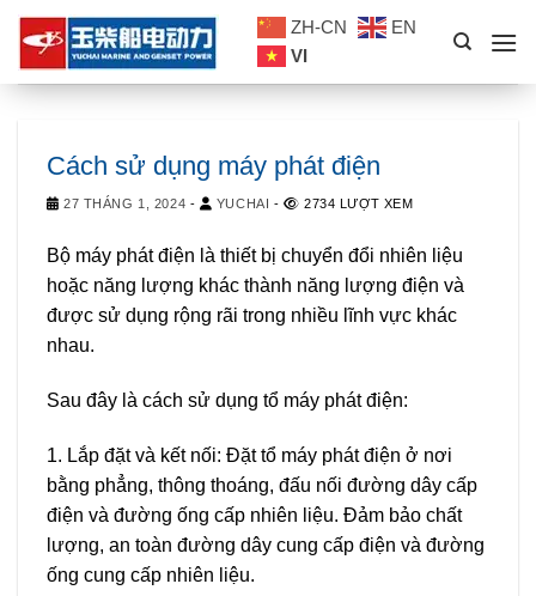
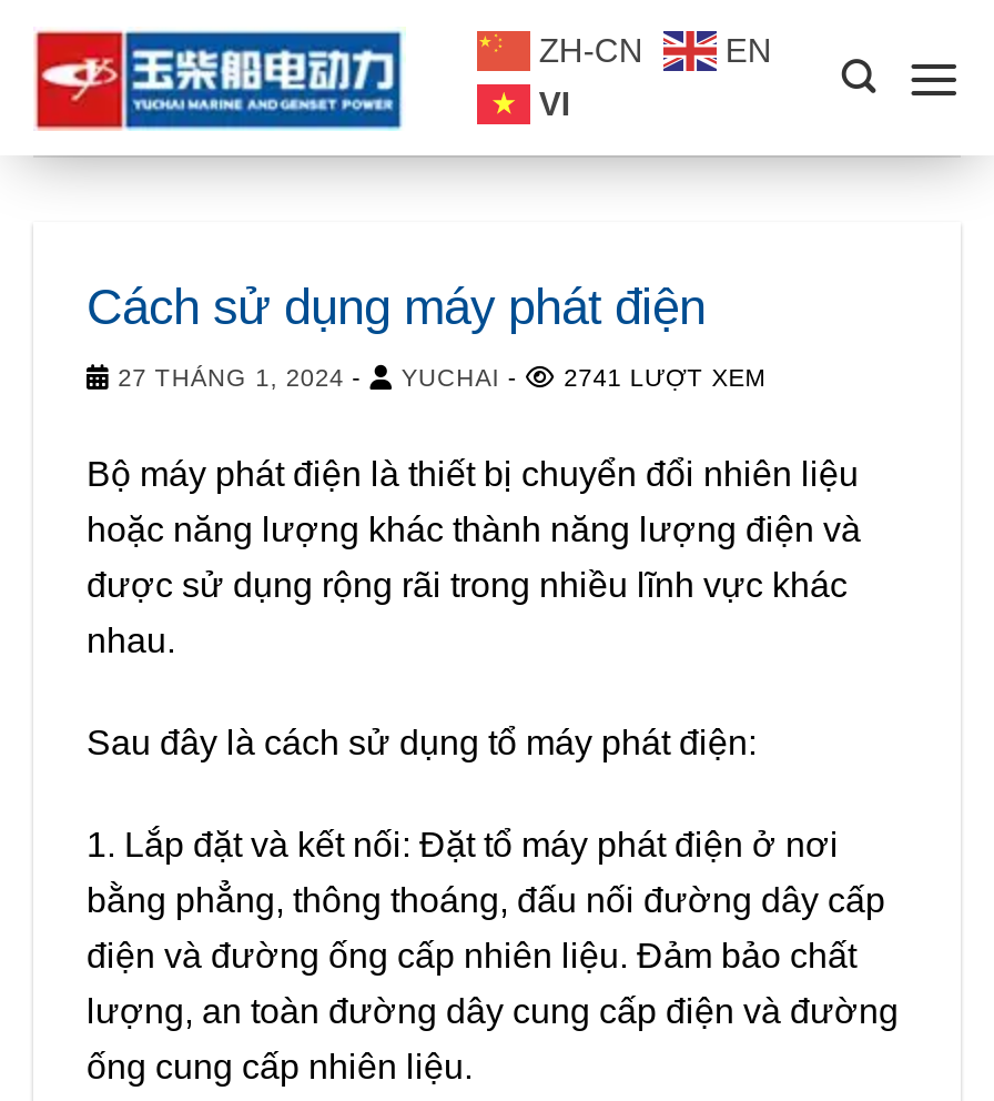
[64,197,413,211] 27 THÁNG 1, 2024 - YUCHAI - 2734 LƯỢT XEM -> [118,364,766,391] 27 THÁNG 1, 2024 - YUCHAI - 2741 LƯỢT XEM

